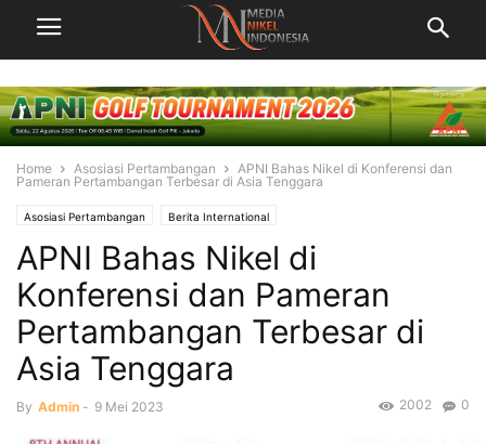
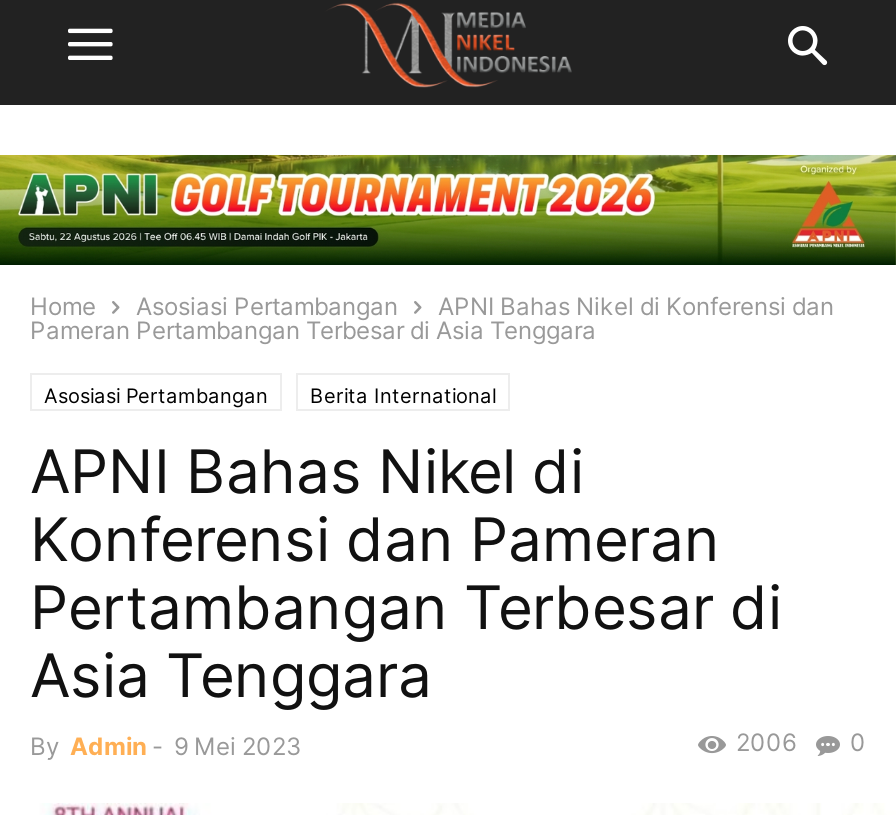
[399,397,470,413] 2002 0 -> [736,728,866,758] 2006 0

